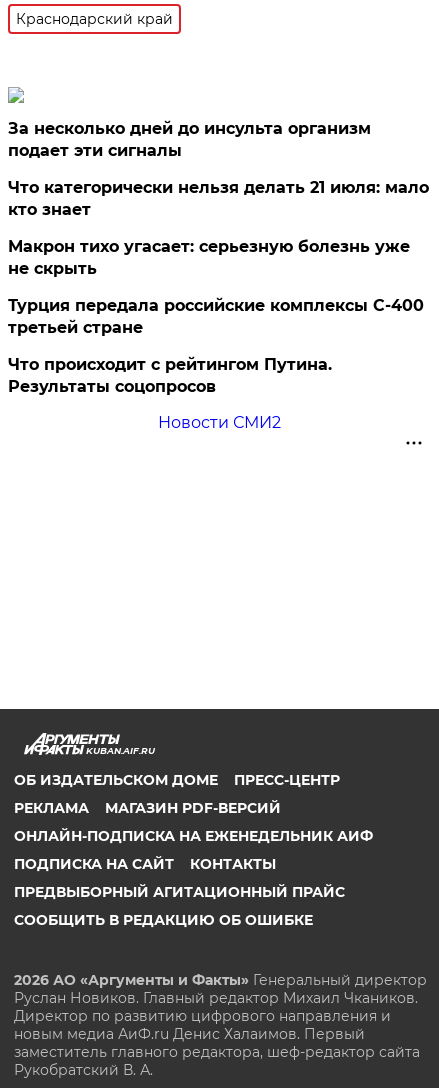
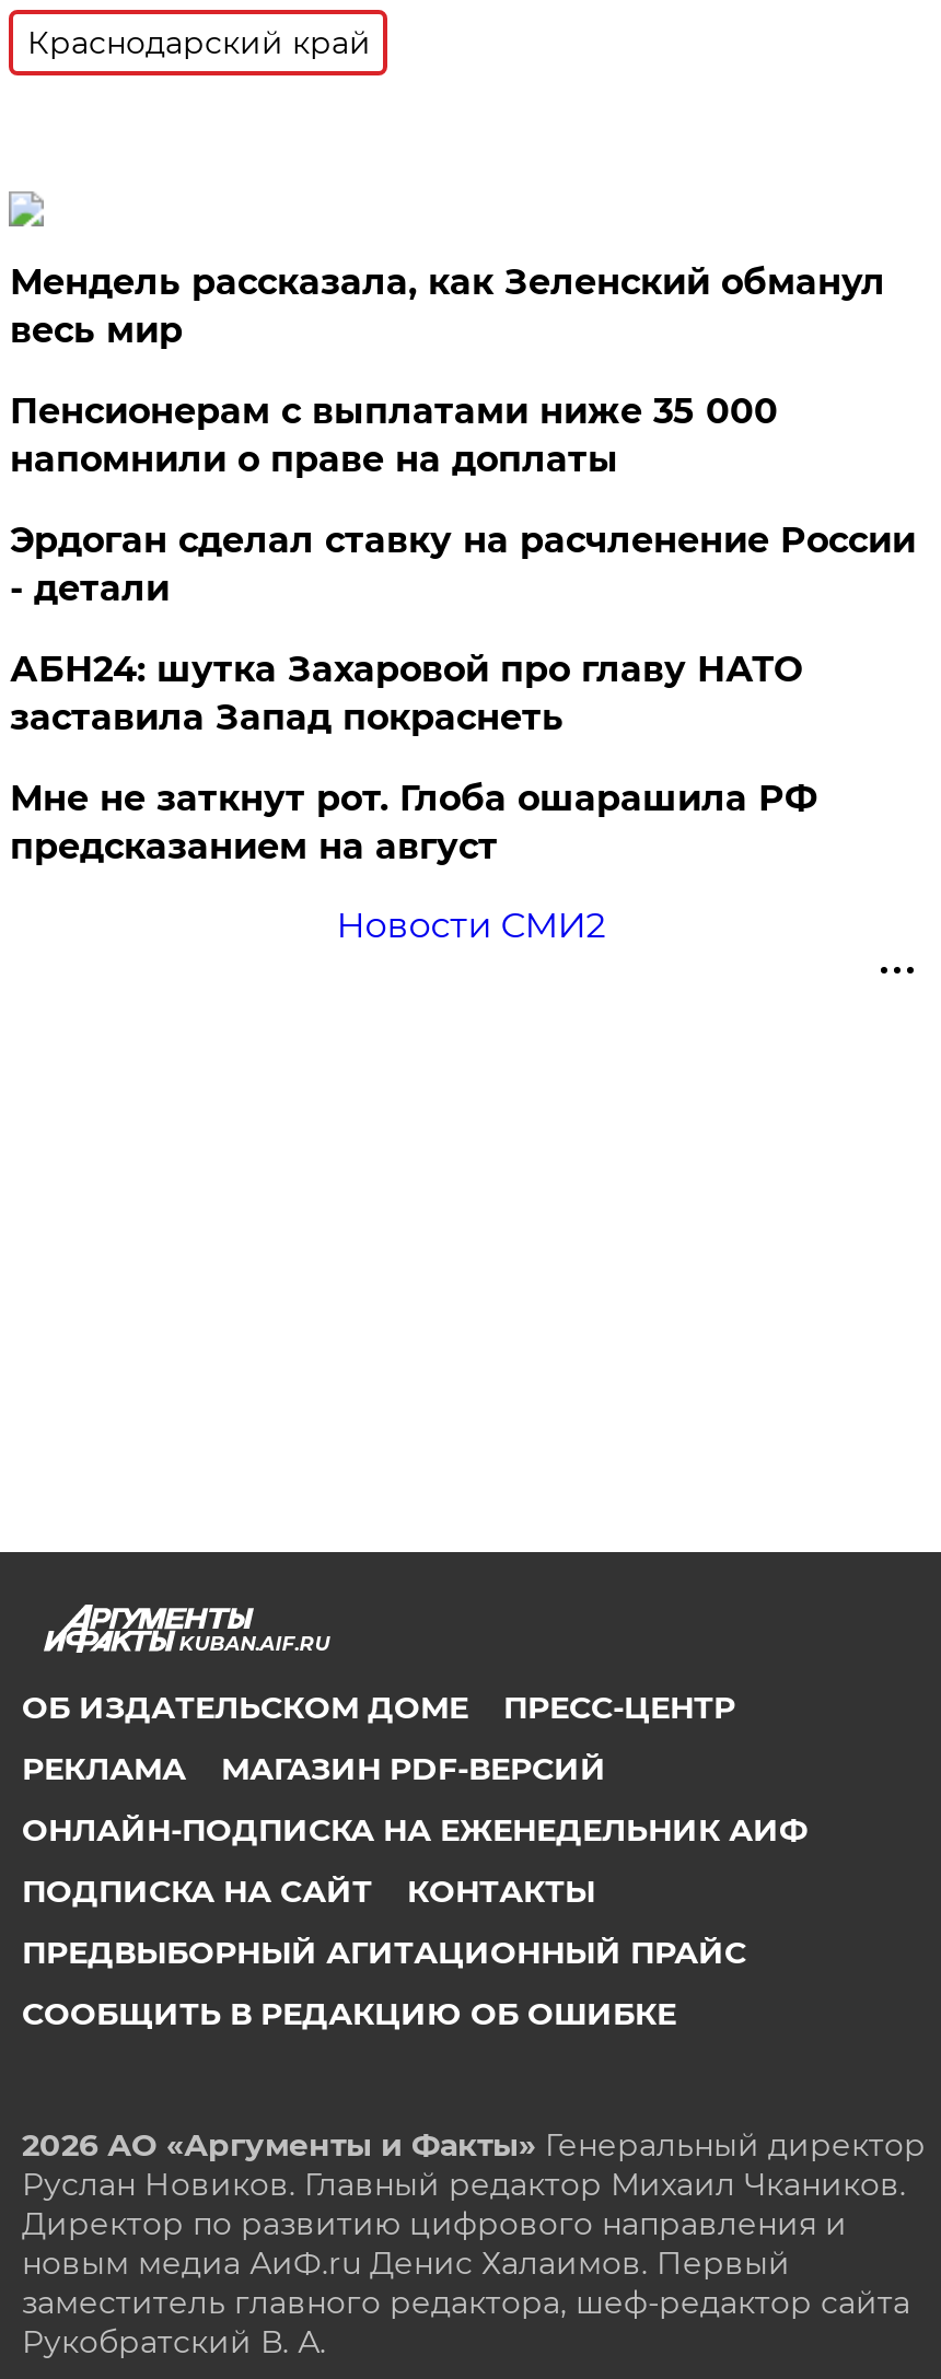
[8,119,371,160] За несколько дней до инсульта организм | подает эти сигналы -> [10,261,885,351] Мендель рассказала, как Зеленский обманул | весь мир
[8,178,429,219] Что категорически нельзя делать 21 июля: мало | кто знает -> [10,390,778,480] Пенсионерам с выплатами ниже 35 000 | напомнили о праве на доплаты
[8,237,410,278] Макрон тихо угасает: серьезную болезнь уже | не скрыть -> [10,520,916,609] Эрдоган сделал ставку на расчленение России | - детали
[8,296,424,337] Турция передала российские комплексы С-400 | третьей стране -> [10,649,802,738] АБН24: шутка Захаровой про главу НАТО | заставила Запад покраснеть
[8,355,332,396] Что происходит с рейтингом Путина. | Результаты соцопросов -> [10,778,817,867] Мне не заткнут рот. Глоба ошарашила РФ | предсказанием на август

